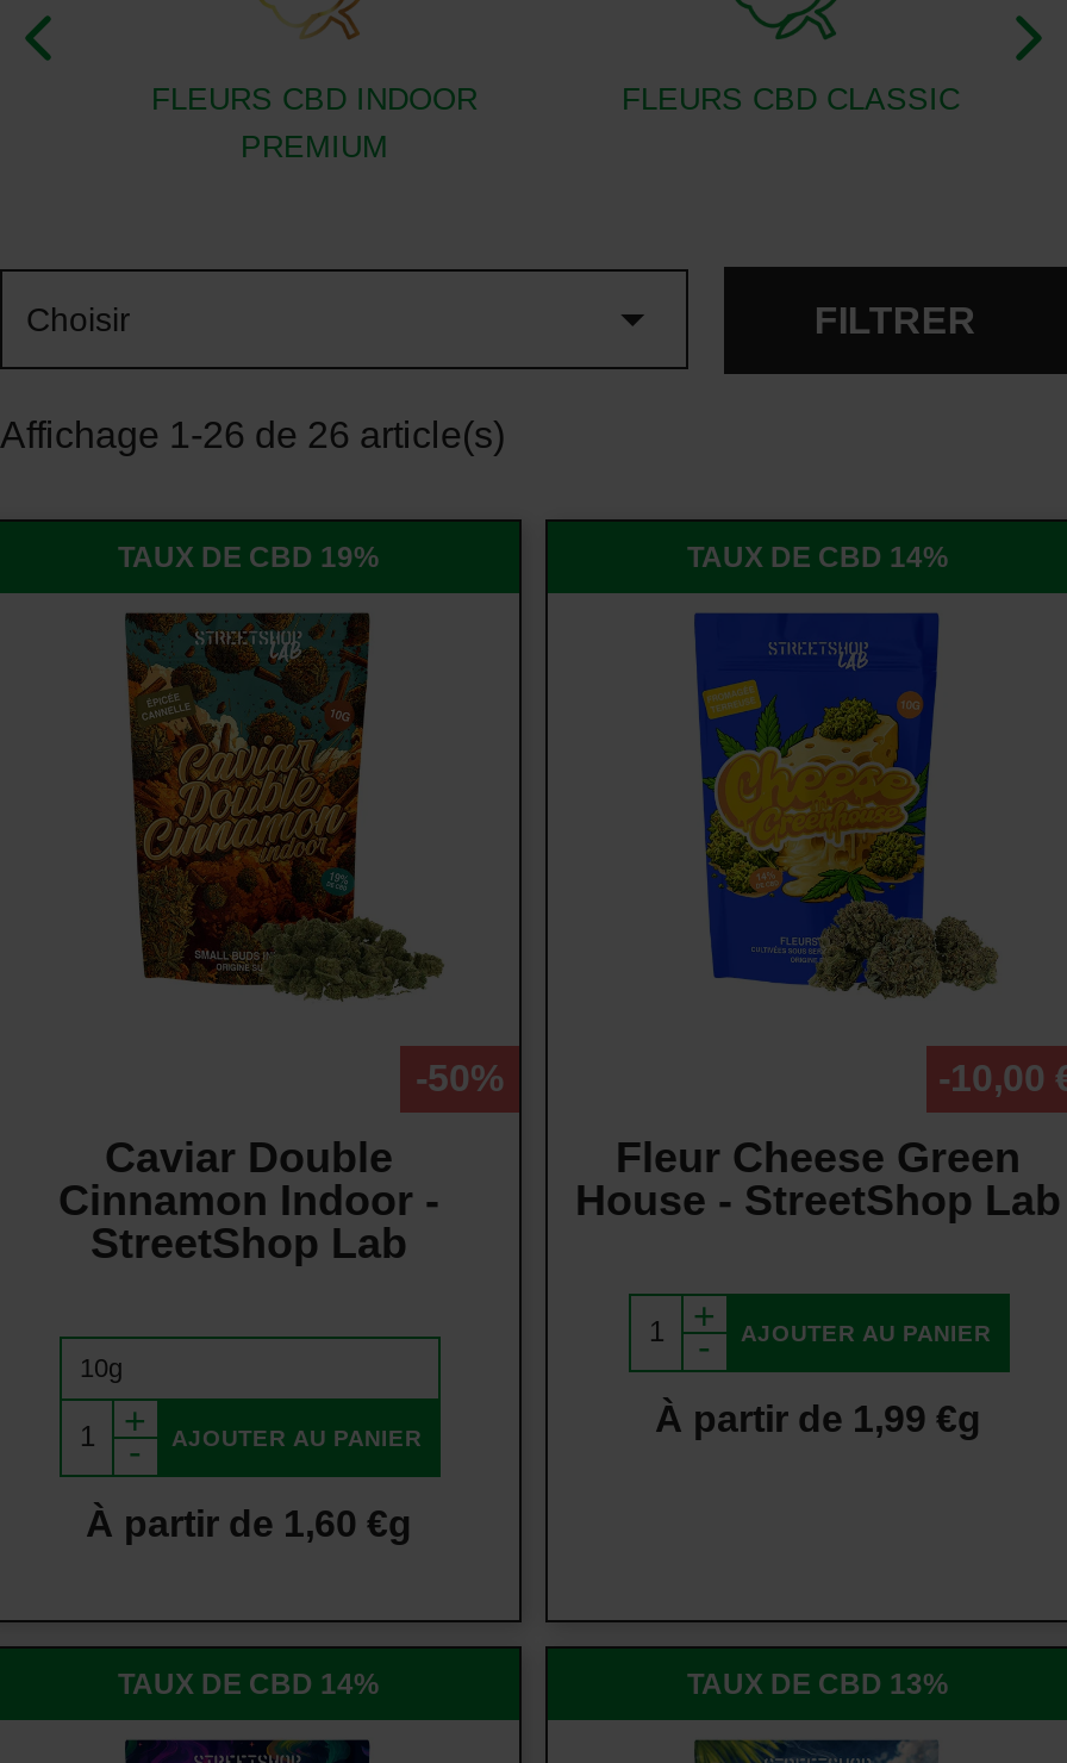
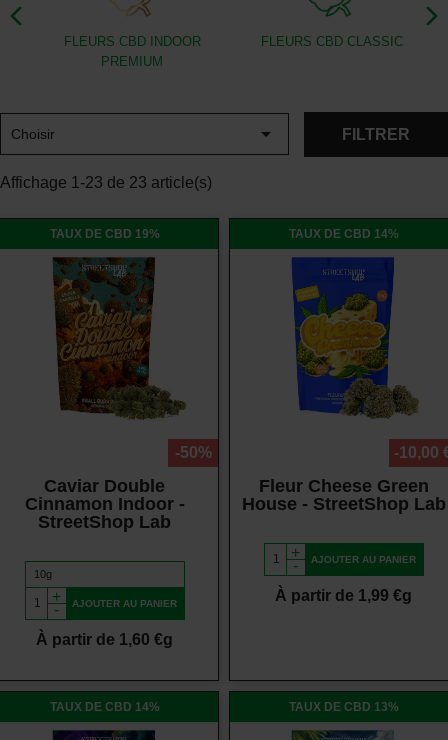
[0,414,505,455] Affichage 1-26 de 26 article(s) -> [0,174,212,191] Affichage 1-23 de 23 article(s)

